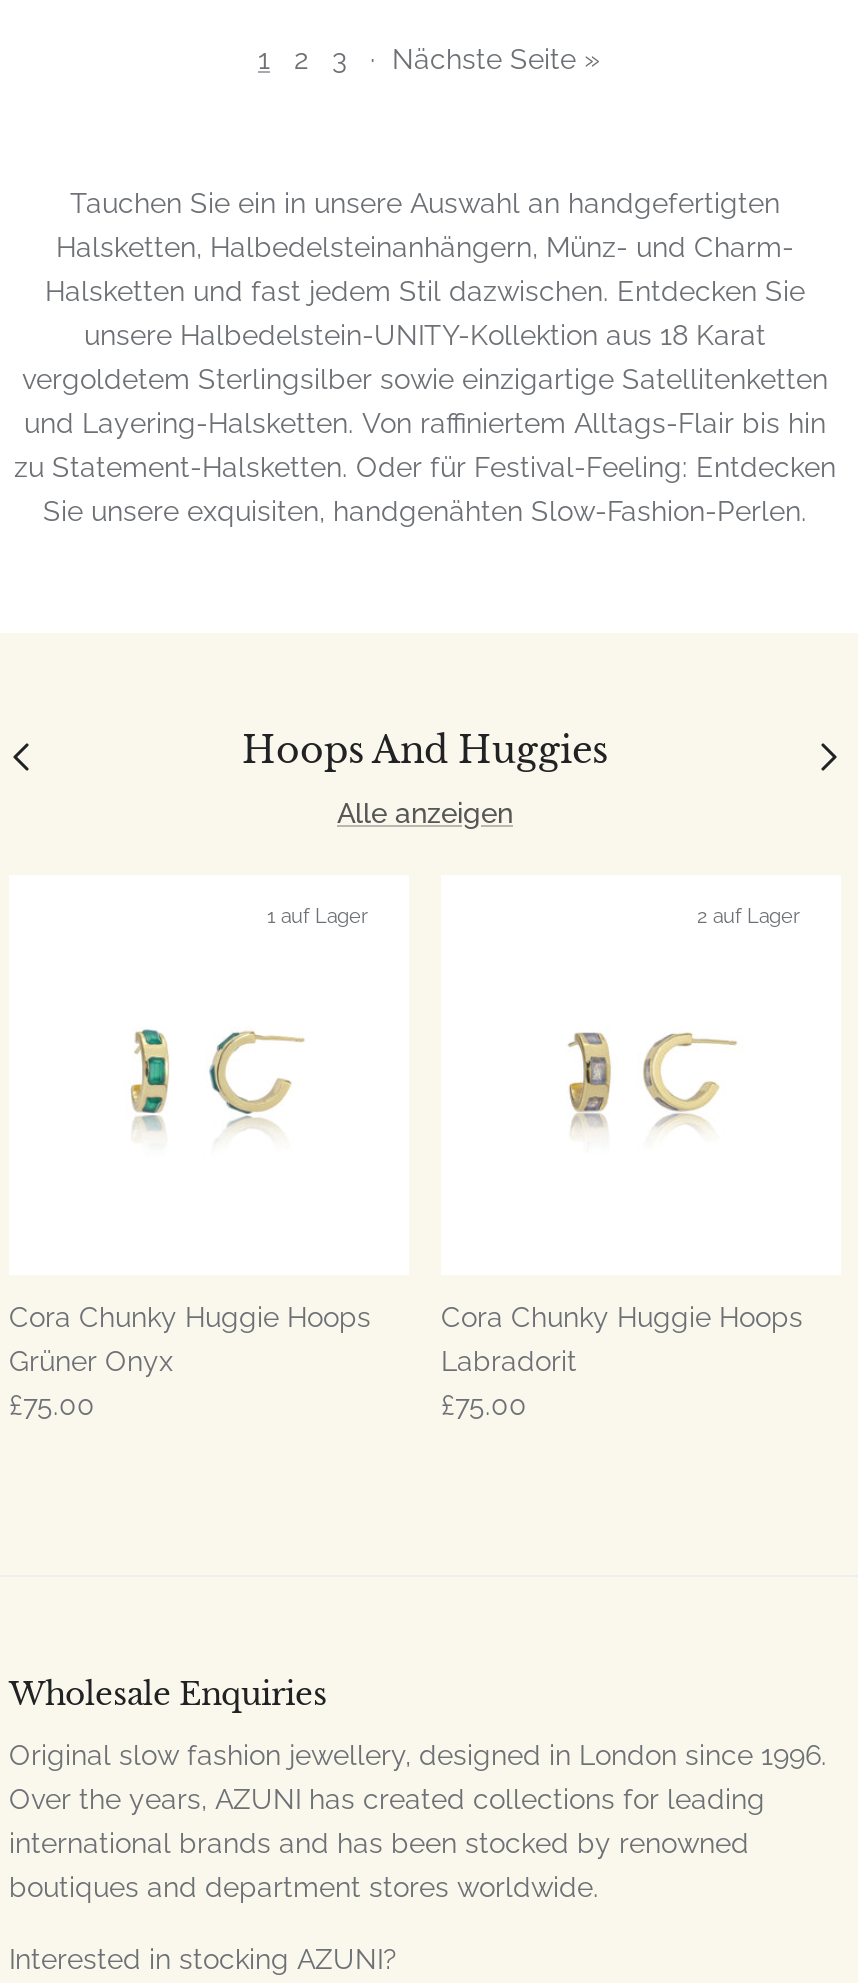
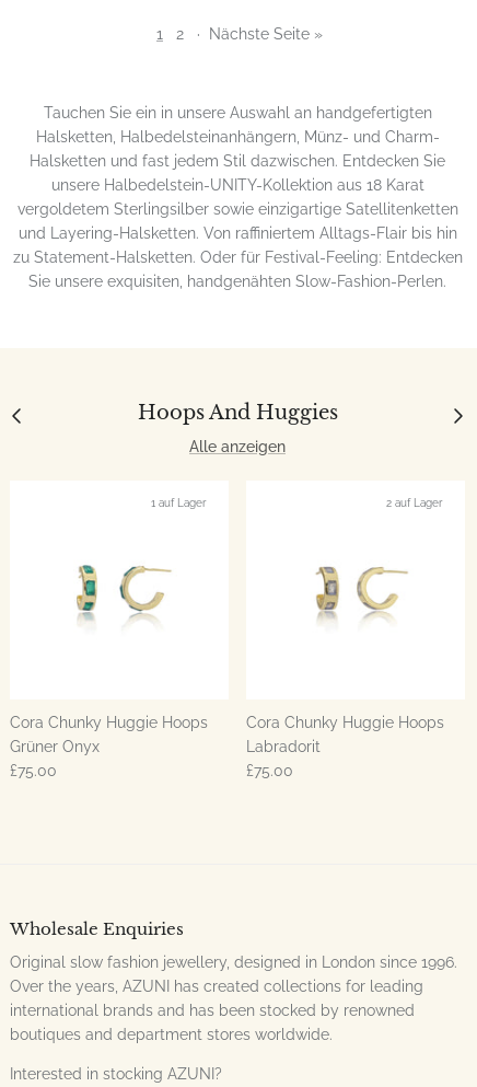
[332,43,346,75] 3 -> none

